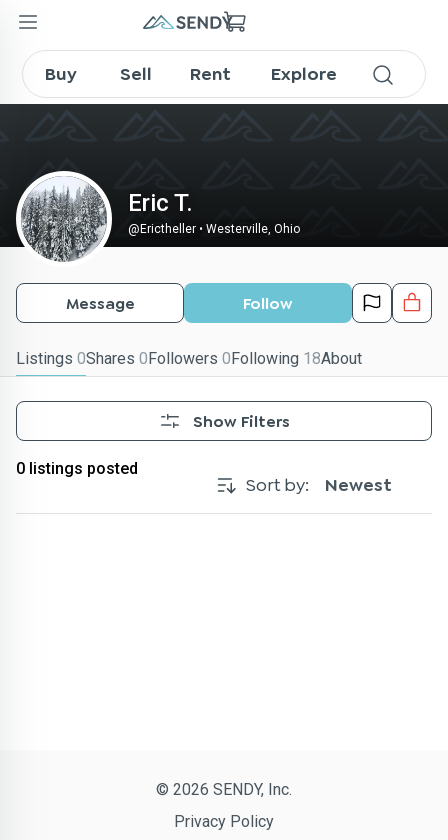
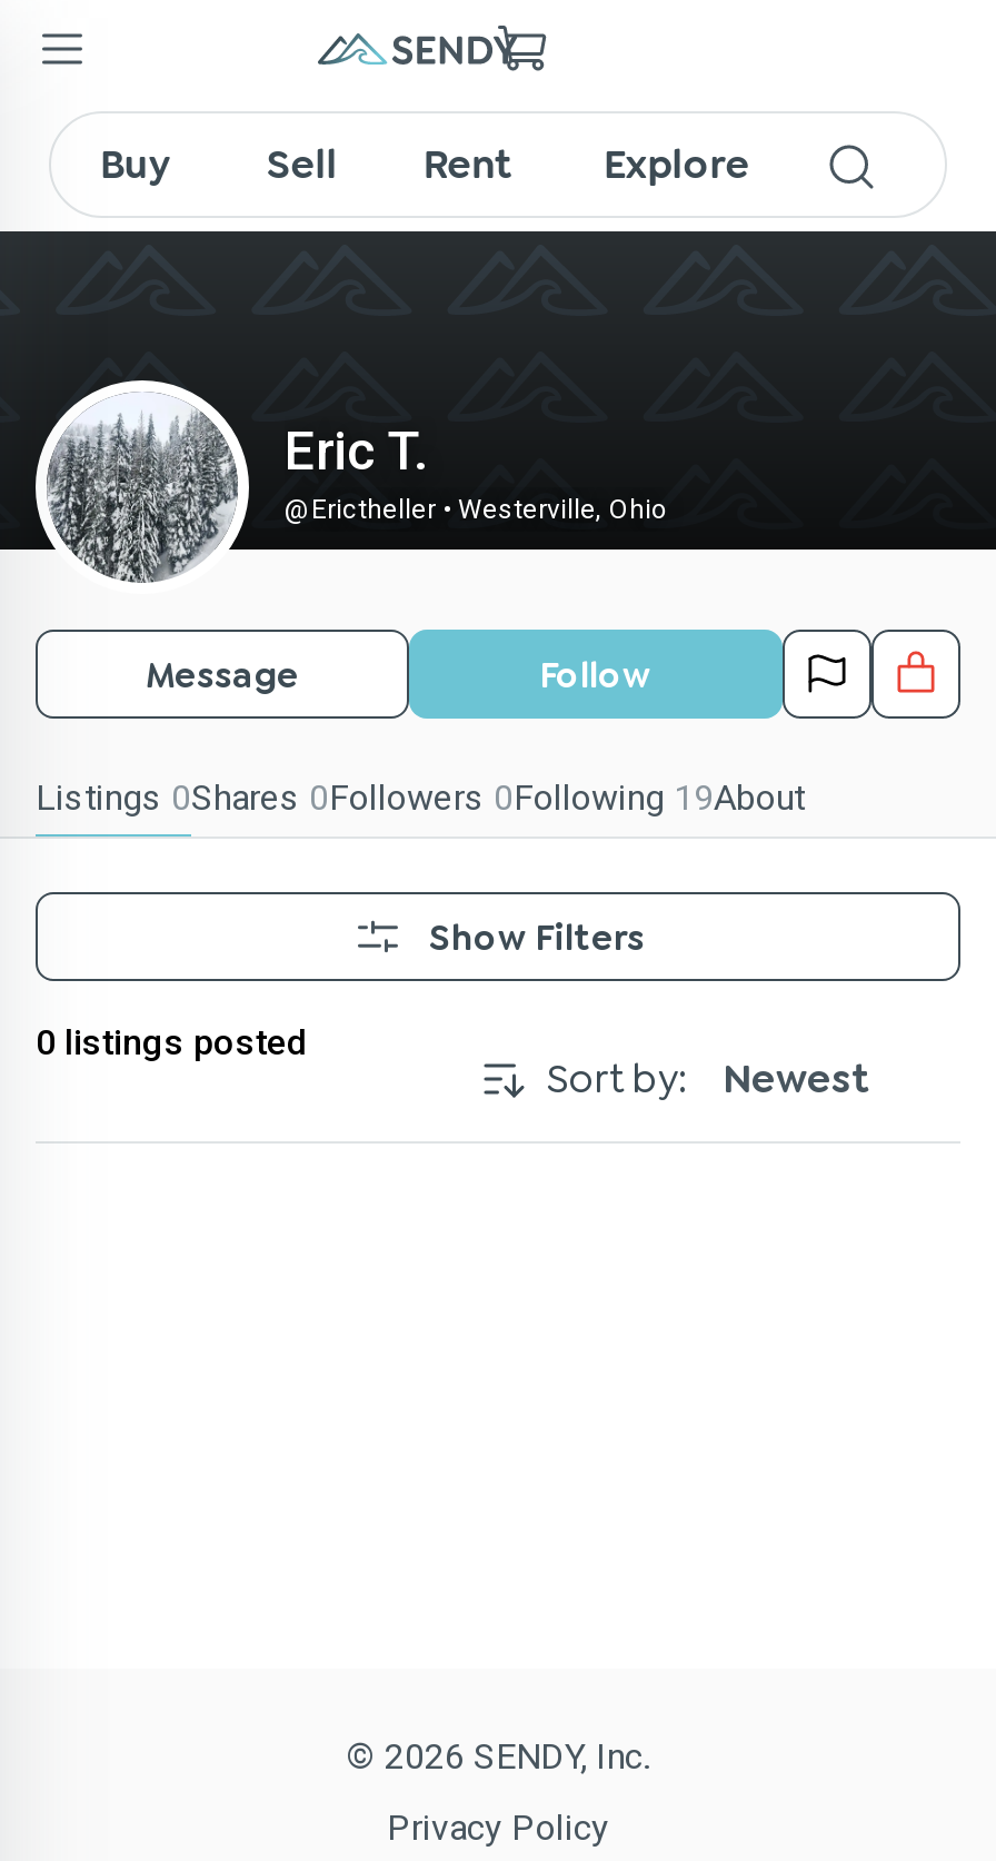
[16,349,362,368] Listings 0Shares 0Followers 0Following 18About -> [36,776,805,819] Listings 0Shares 0Followers 0Following 19About

